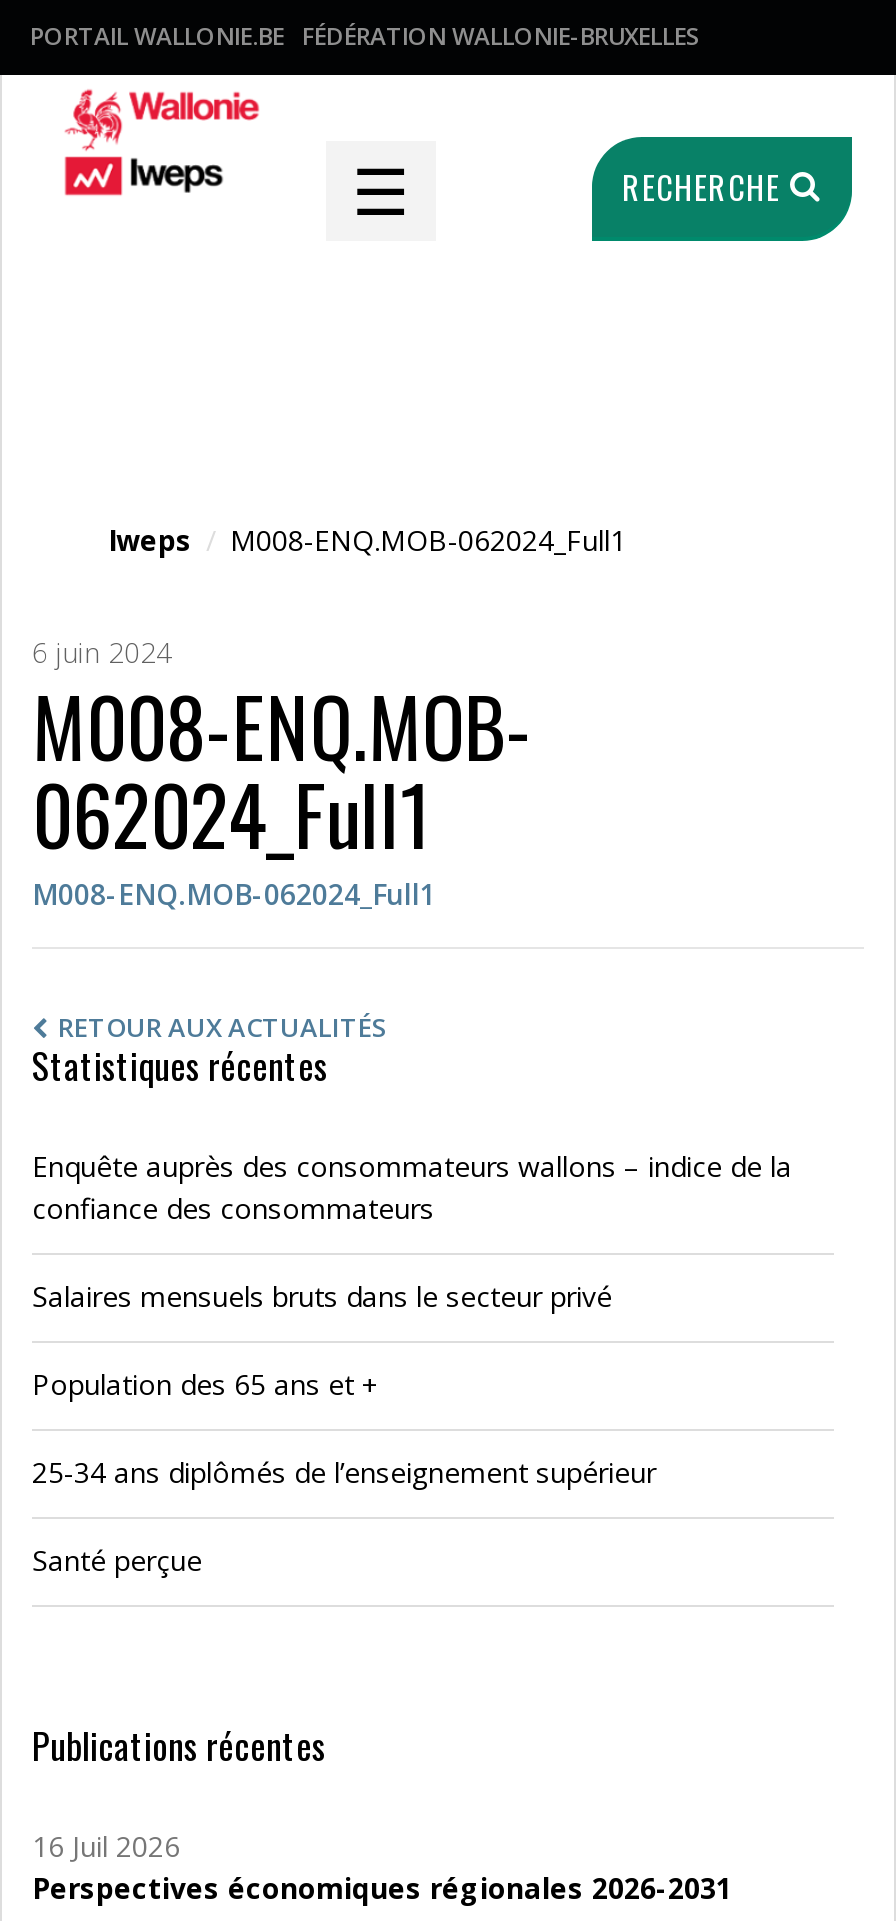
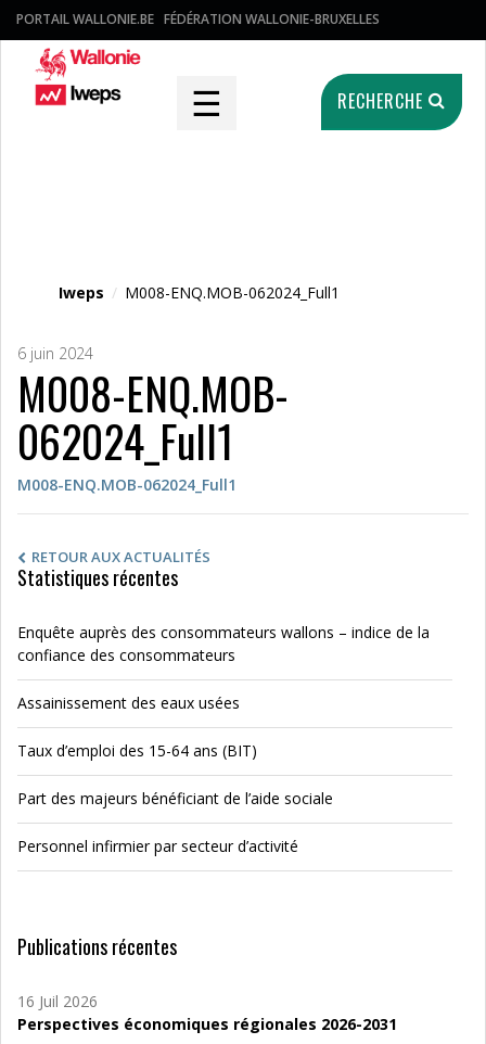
[32,1277,612,1315] Salaires mensuels bruts dans le secteur privé -> [17,692,240,713] Assainissement des eaux usées
[32,1365,380,1403] Population des 65 ans et + -> [17,740,257,761] Taux d’emploi des 15-64 ans (BIT)
[32,1453,656,1491] 25-34 ans diplômés de l’enseignement supérieur -> [17,788,333,809] Part des majeurs bénéficiant de l’aide sociale
[32,1541,202,1579] Santé perçue -> [17,836,298,856] Personnel infirmier par secteur d’activité

